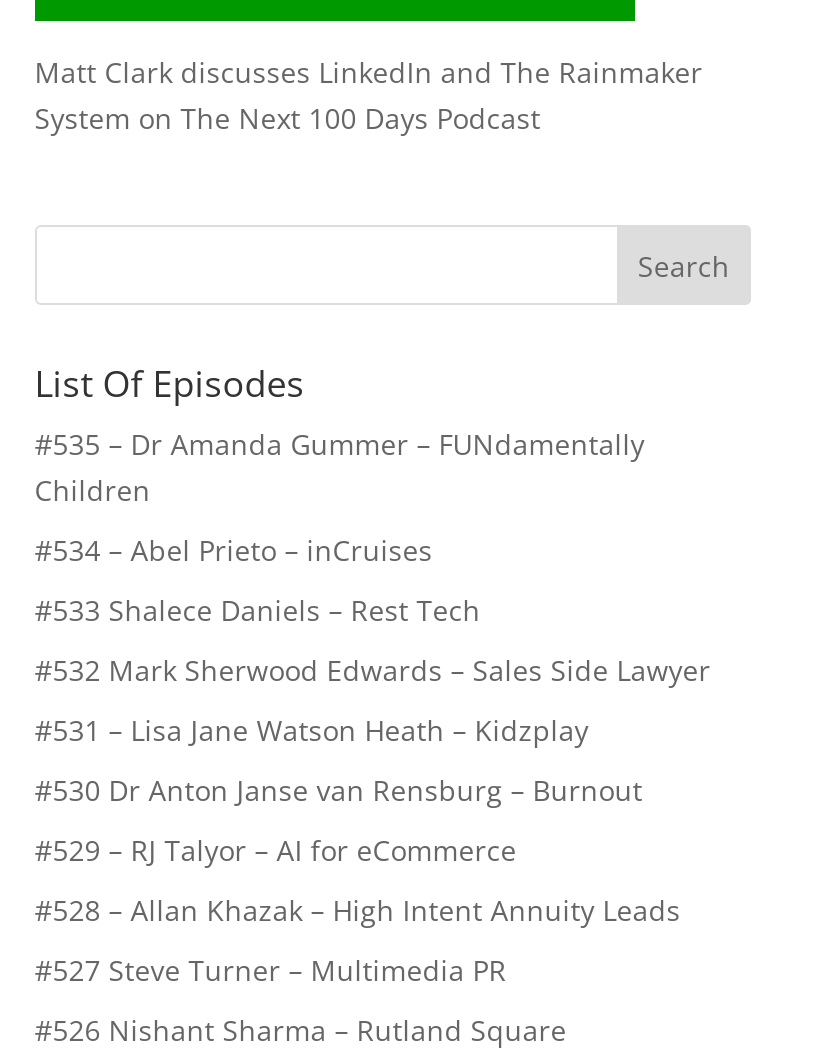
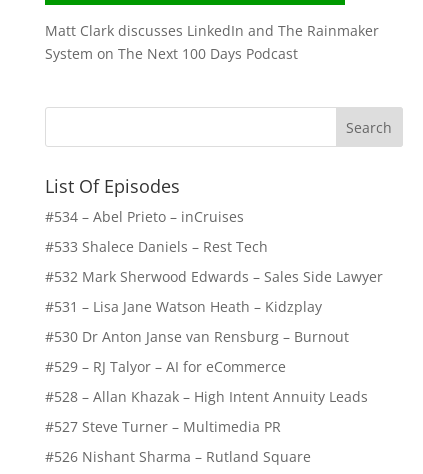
[35,424,645,508] #535 – Dr Amanda Gummer – FUNdamentally | Children -> none

